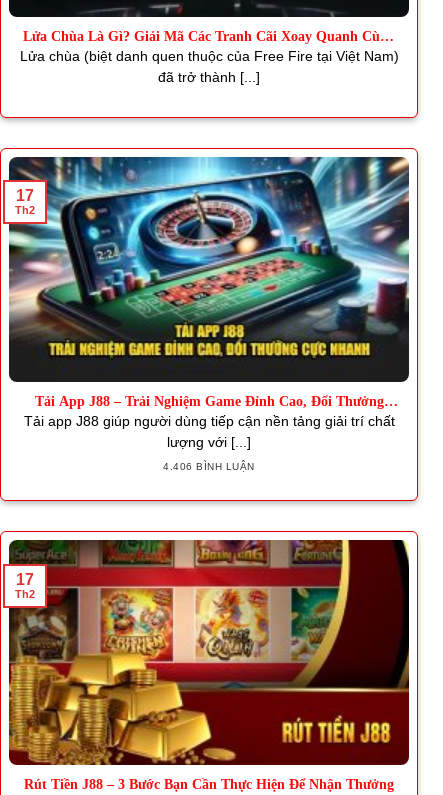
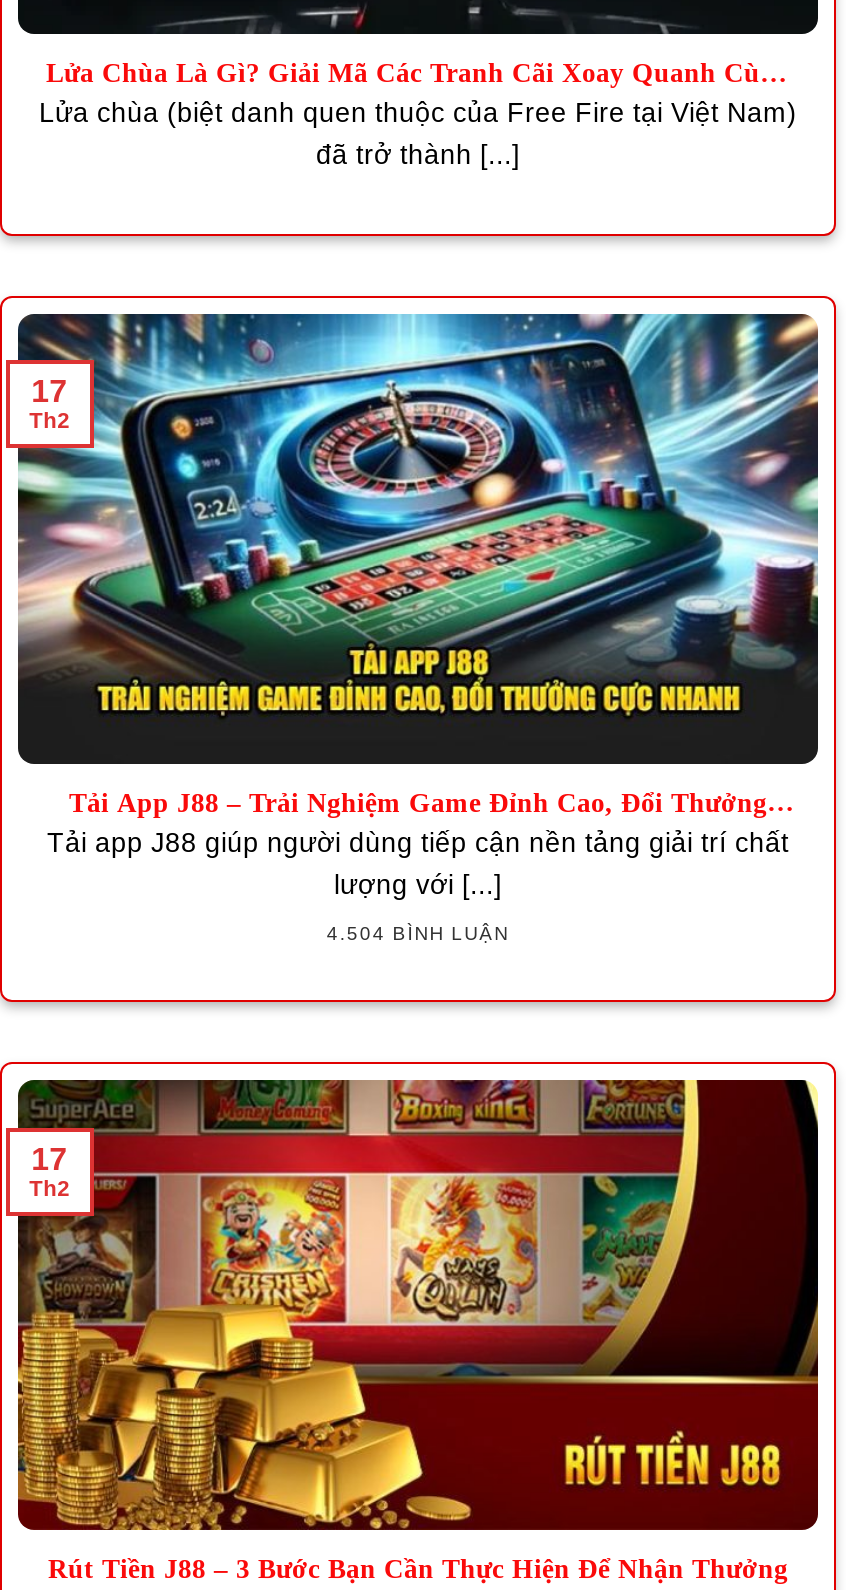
[163,461,255,472] 4.406 BÌNH LUẬN -> [327,923,509,945] 4.504 BÌNH LUẬN

